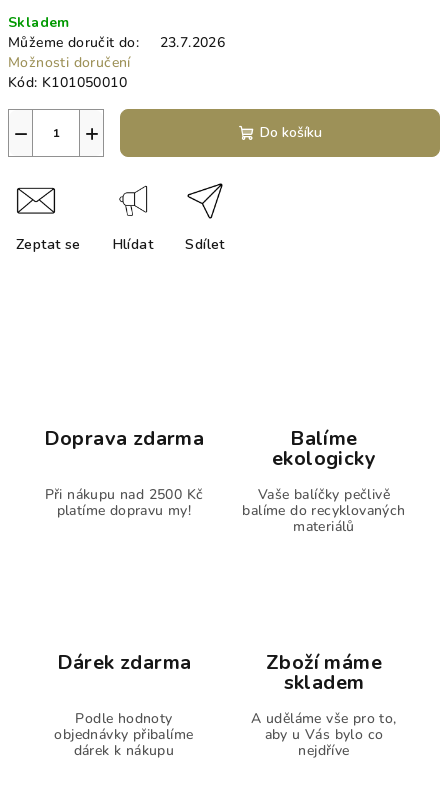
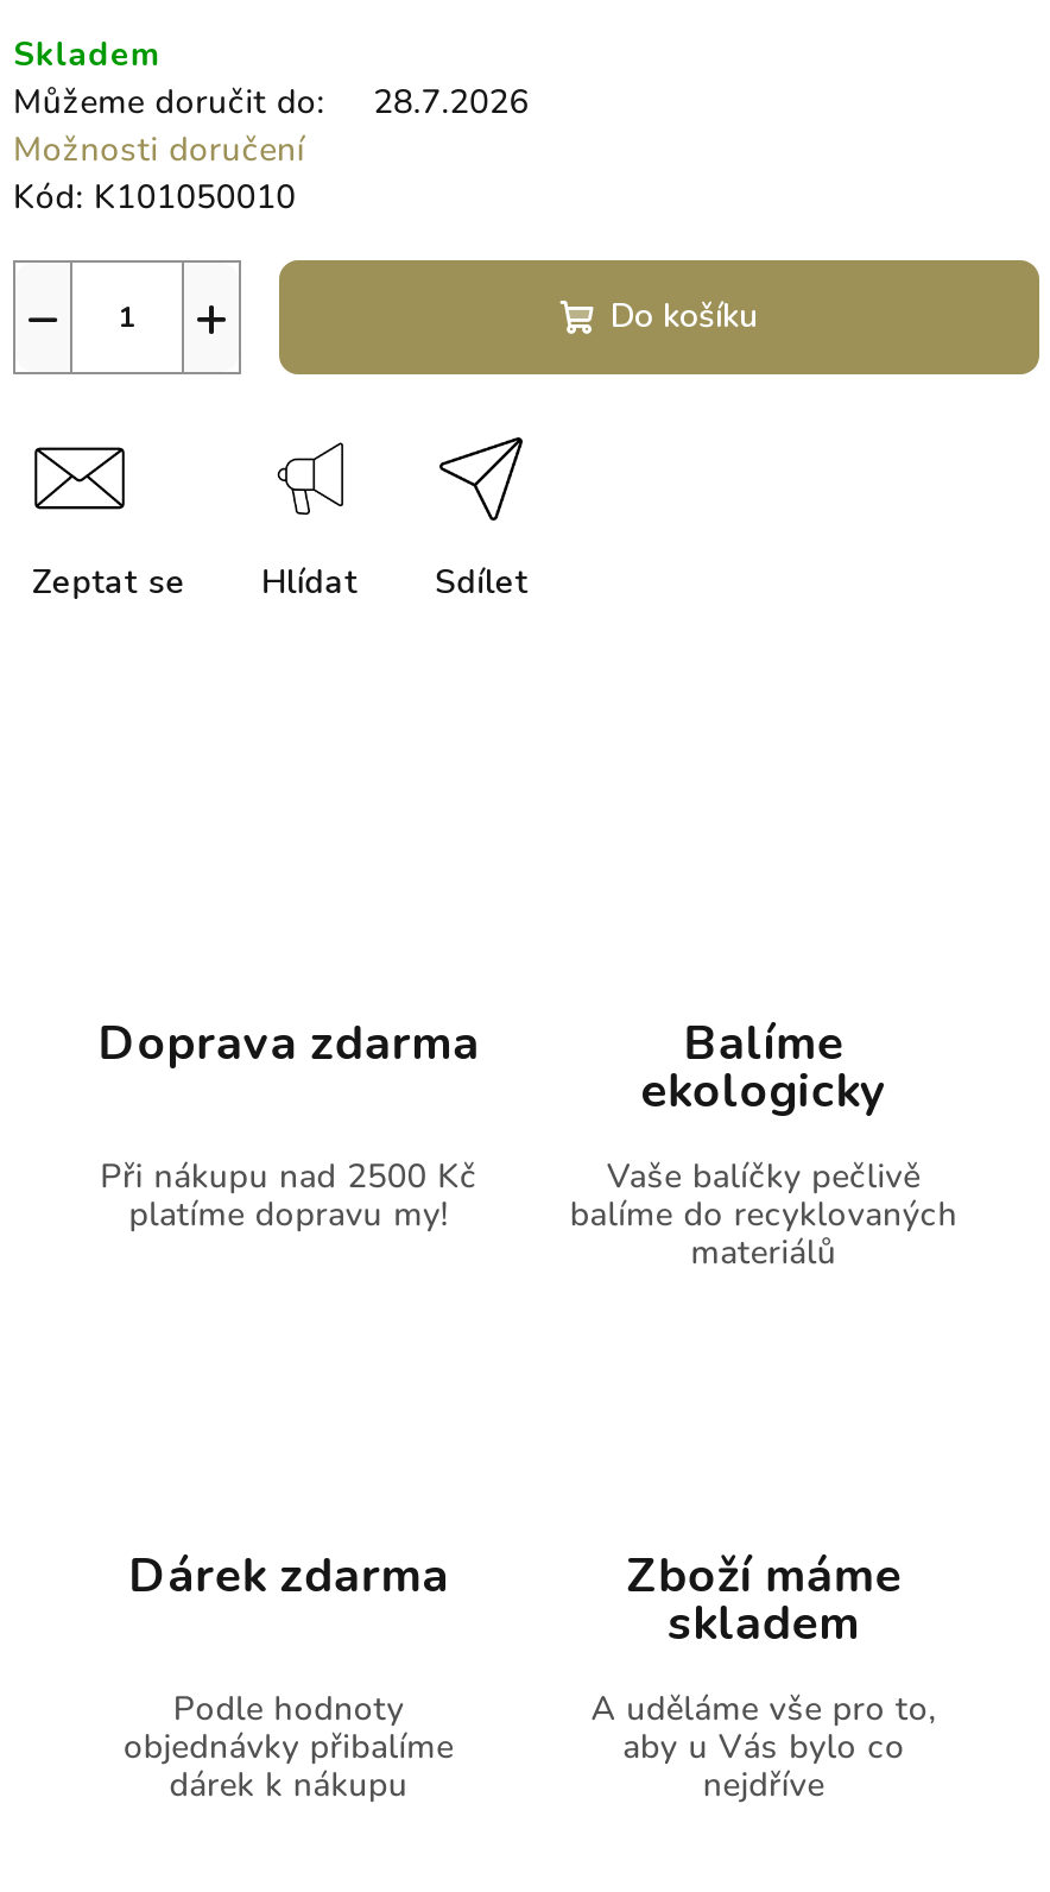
[8,33,225,52] Můžeme doručit do: 23.7.2026 -> [13,80,529,125] Můžeme doručit do: 28.7.2026

